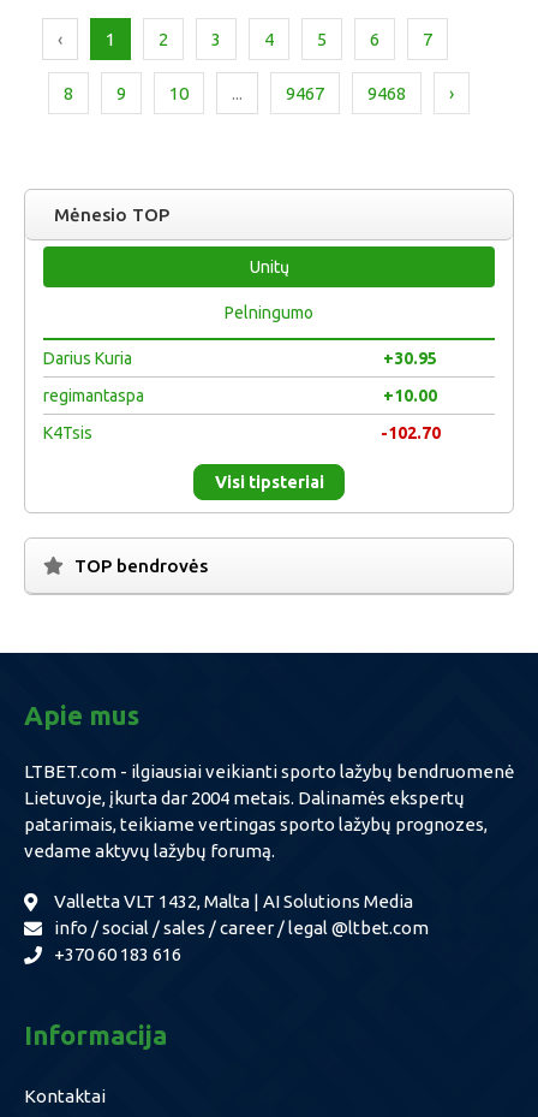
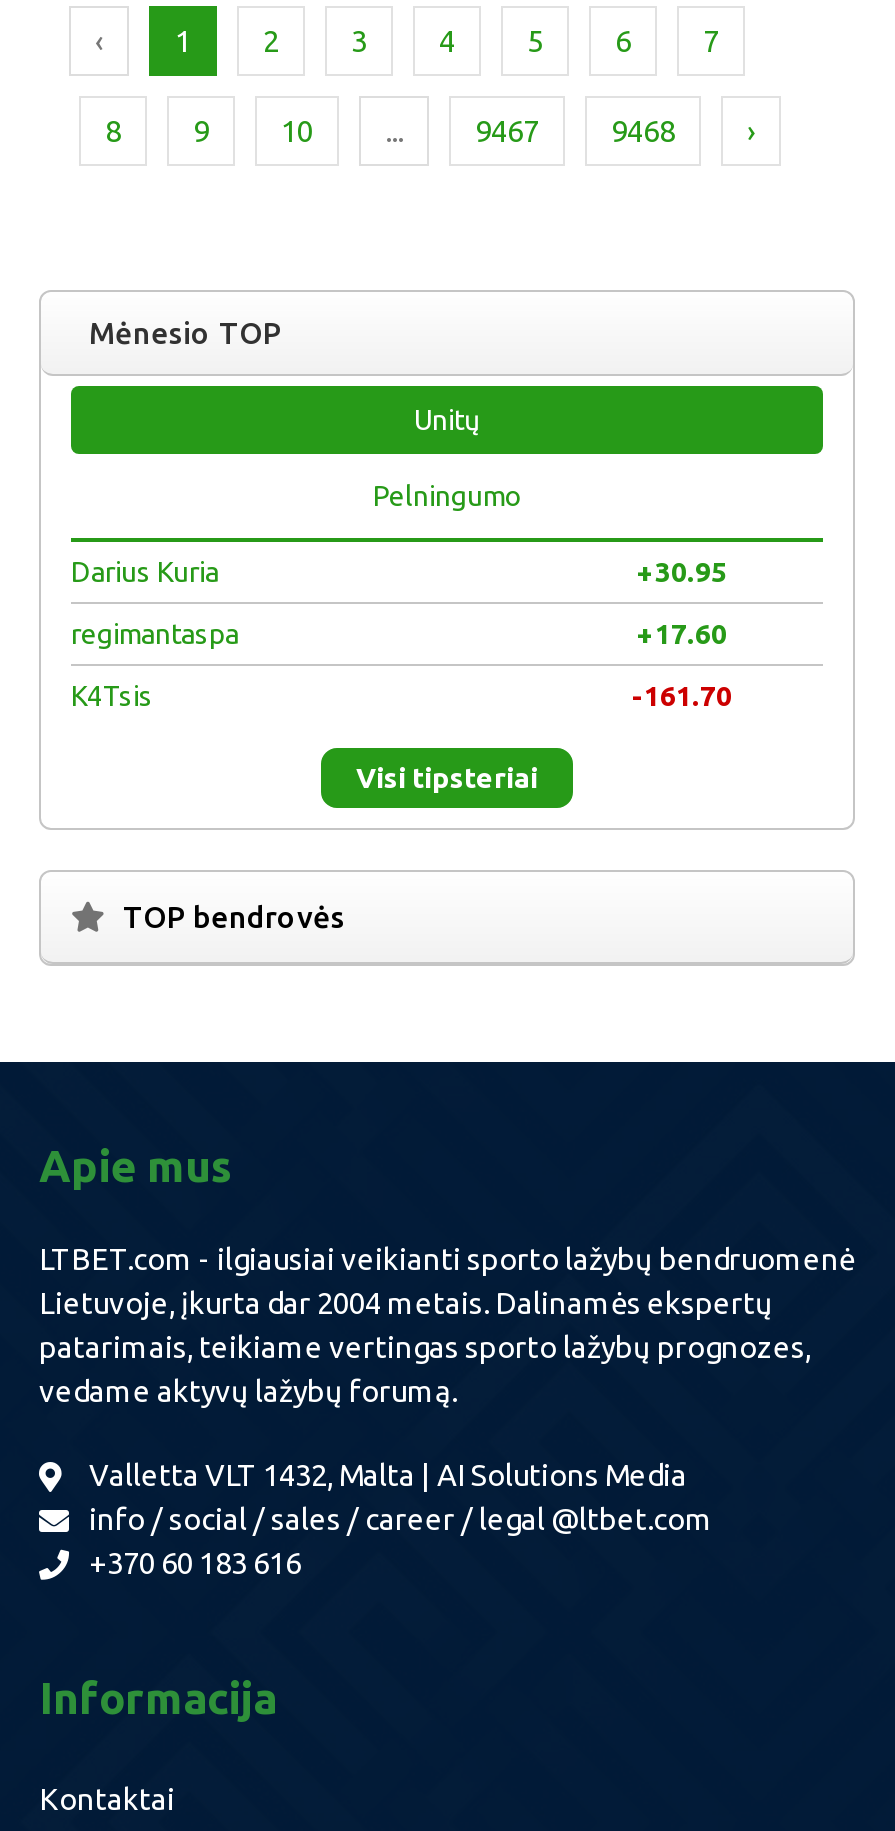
[383,386,437,405] +10.00 -> [637,618,727,650] +17.60
[380,423,440,442] -102.70 -> [632,680,732,712] -161.70

